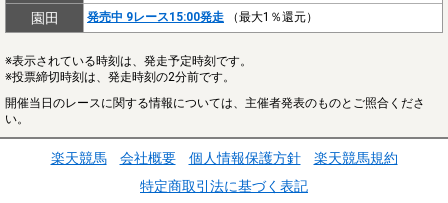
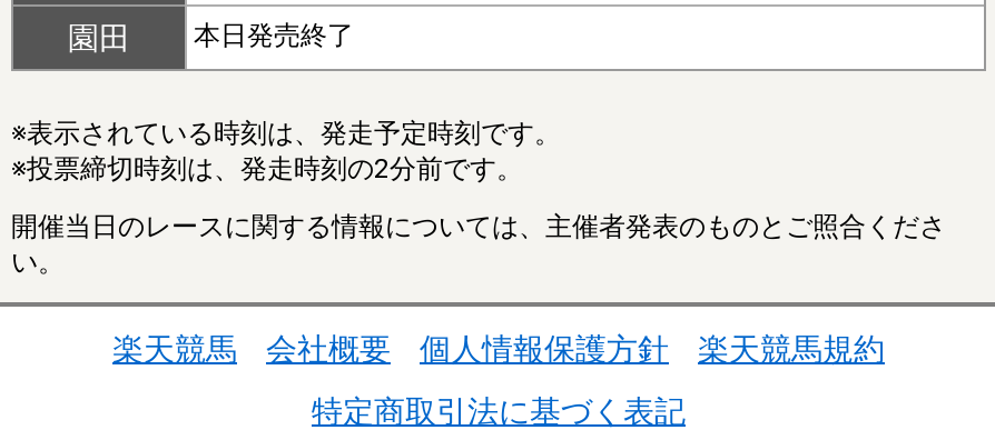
[87,10,318,24] 発売中 9レース15:00発走（最大1％還元） -> [194,20,354,51] 本日発売終了

